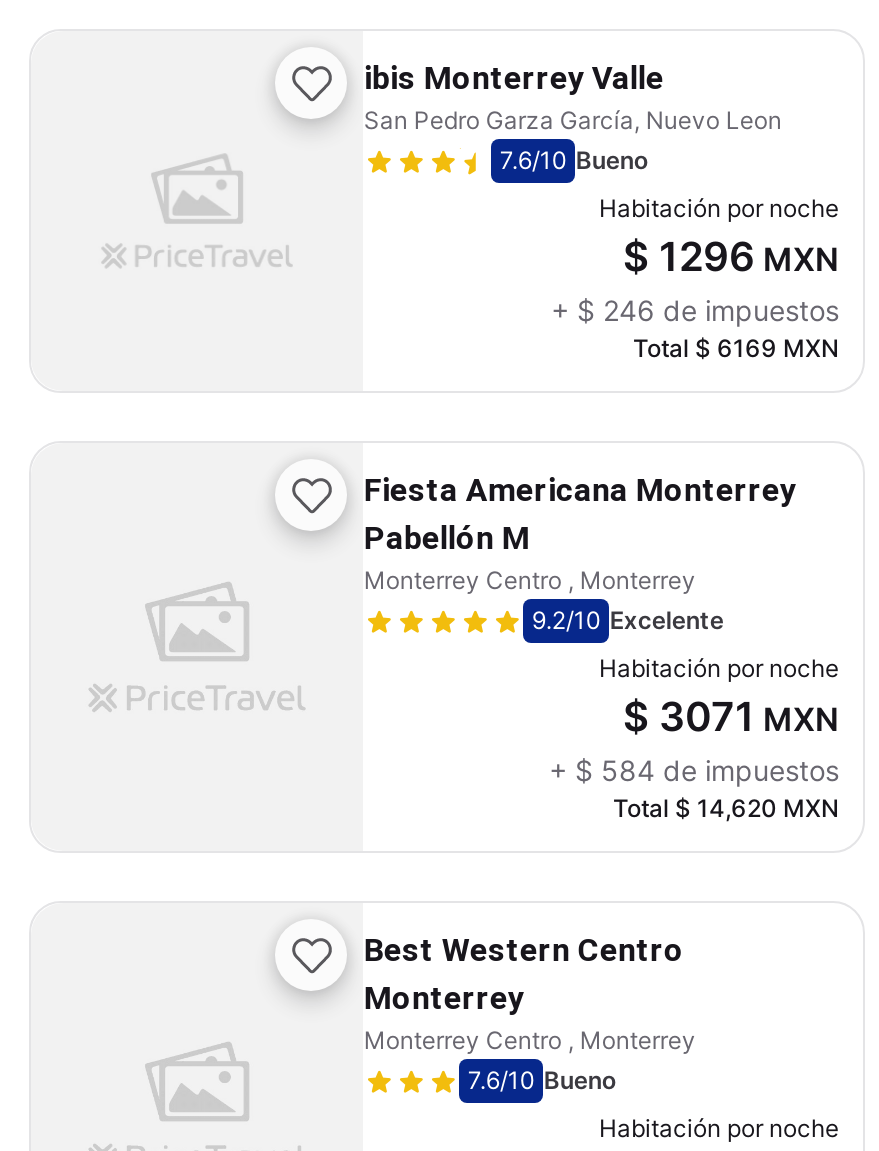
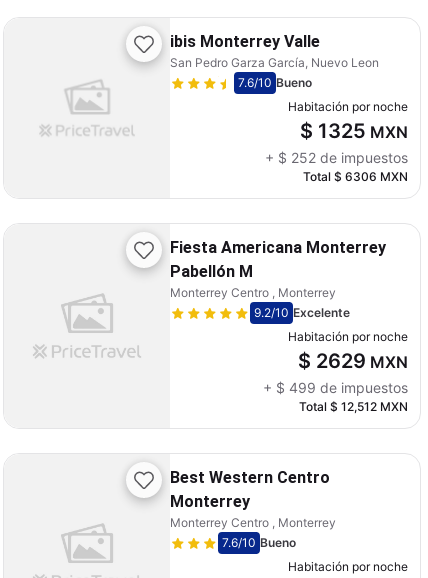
[623,233,839,281] $ 1296 MXN -> [300,119,408,143] $ 1325 MXN
[551,293,839,327] + $ 246 de impuestos -> [265,149,408,166] + $ 252 de impuestos
[633,333,839,363] Total $ 6169 MXN -> [303,169,408,184] Total $ 6306 MXN
[623,693,839,741] $ 3071 MXN -> [298,349,408,373] $ 2629 MXN
[549,753,839,787] + $ 584 de impuestos -> [263,379,408,396] + $ 499 de impuestos
[613,793,839,823] Total $ 14,620 MXN -> [299,399,408,414] Total $ 12,512 MXN

